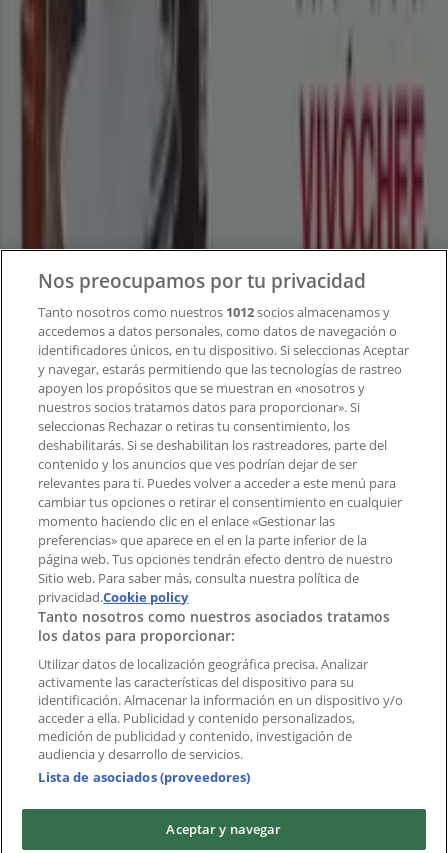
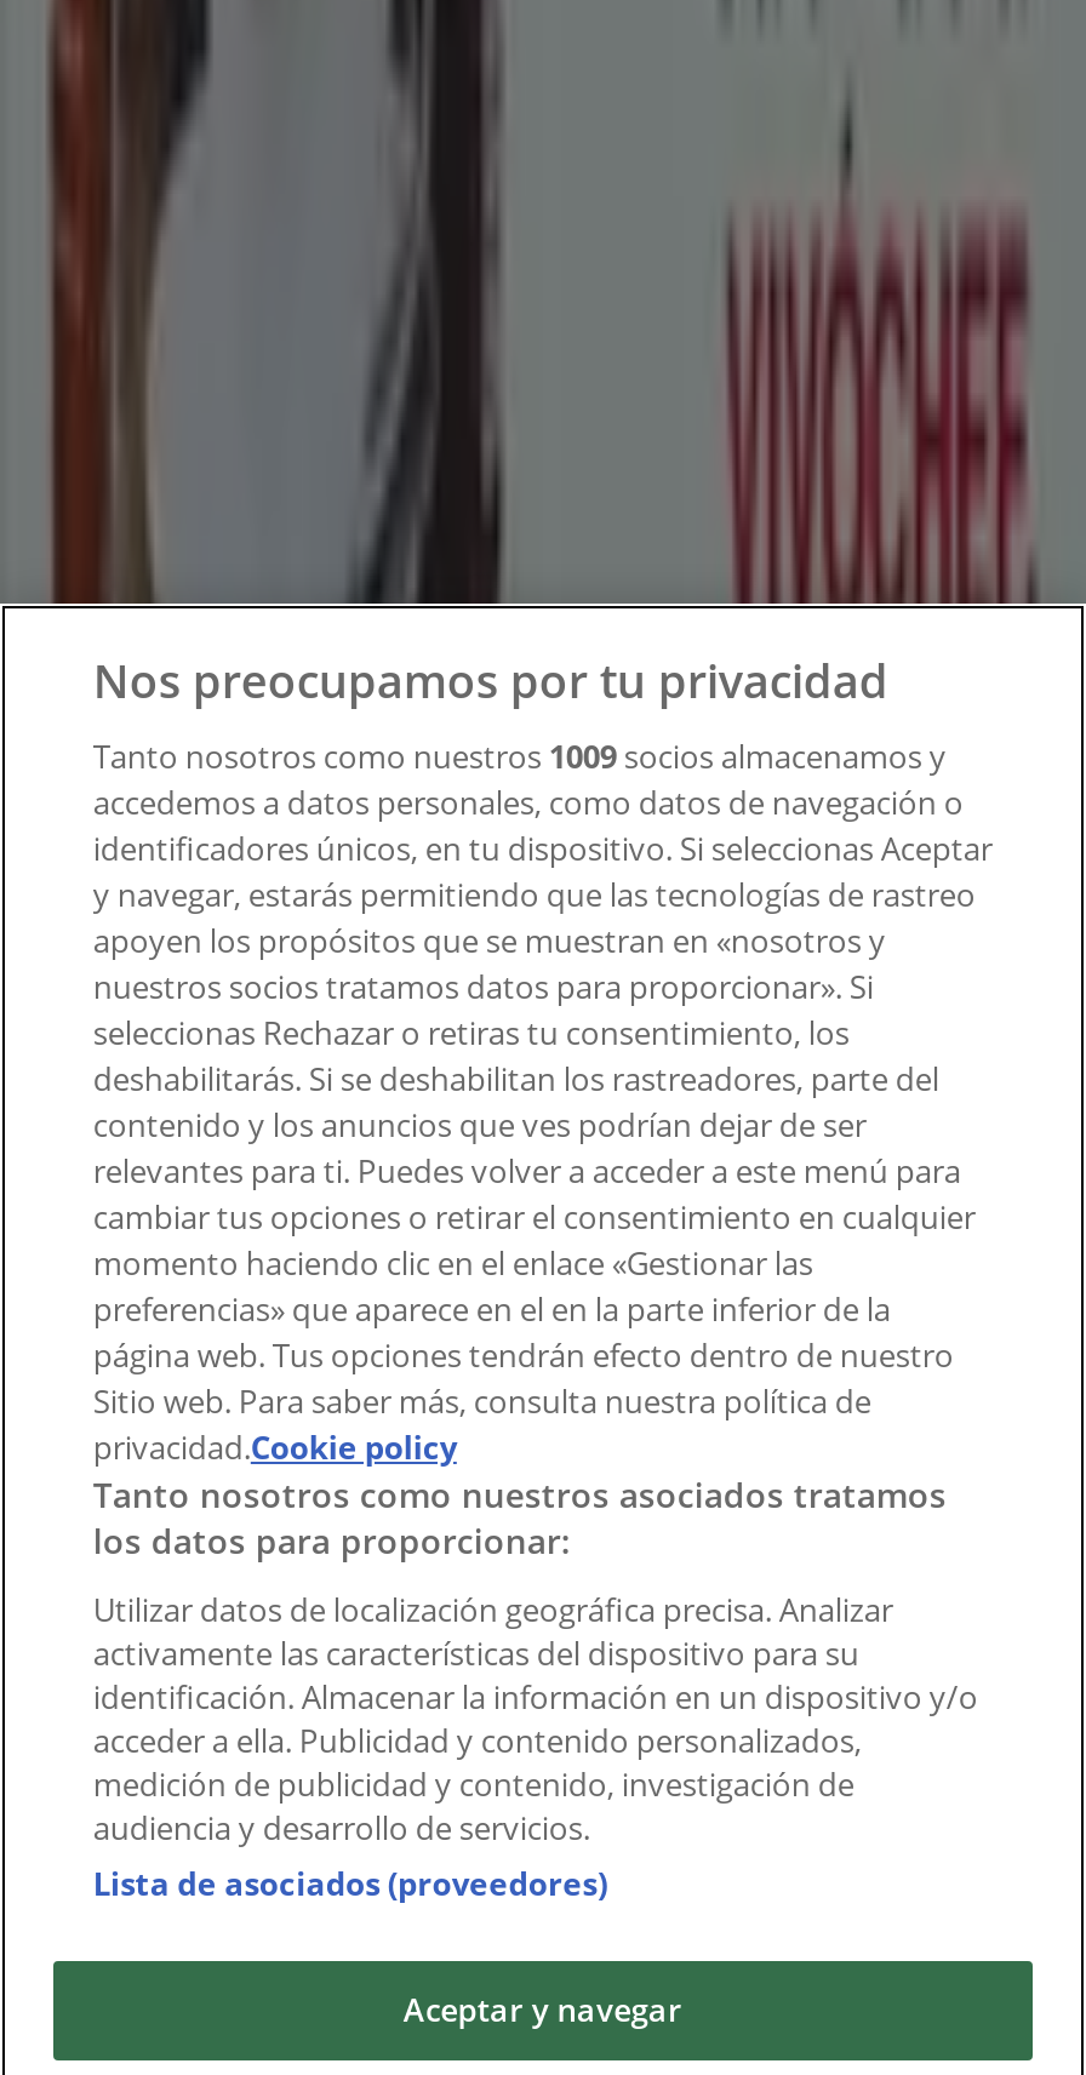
[38,303,390,321] Tanto nosotros como nuestros 1012 socios almacenamos y -> [93,734,946,778] Tanto nosotros como nuestros 1009 socios almacenamos y

